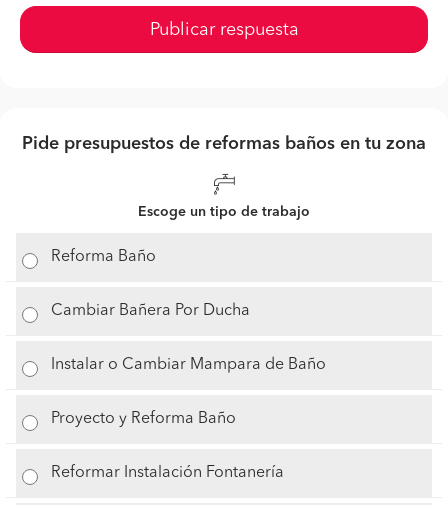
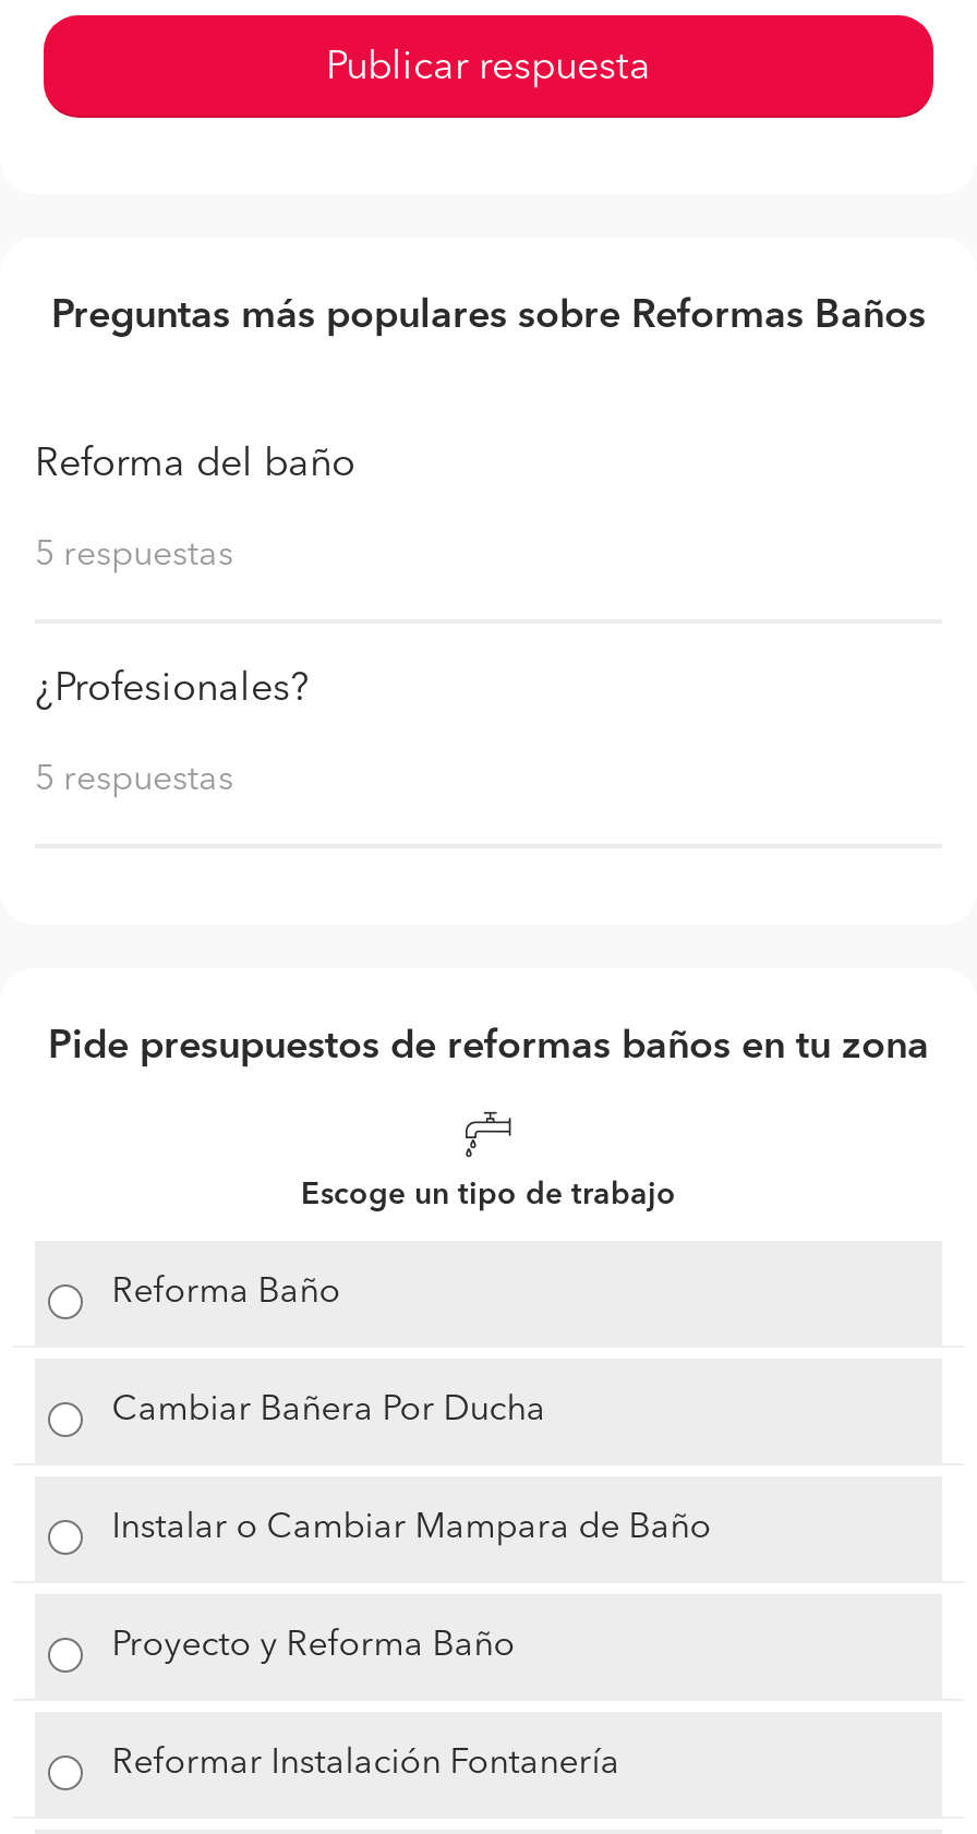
none -> [35,444,355,797] Reforma del baño | 5 respuestas | ¿Profesionales? | 5 respuestas
none -> [51,295,926,335] Preguntas más populares sobre Reformas Baños

